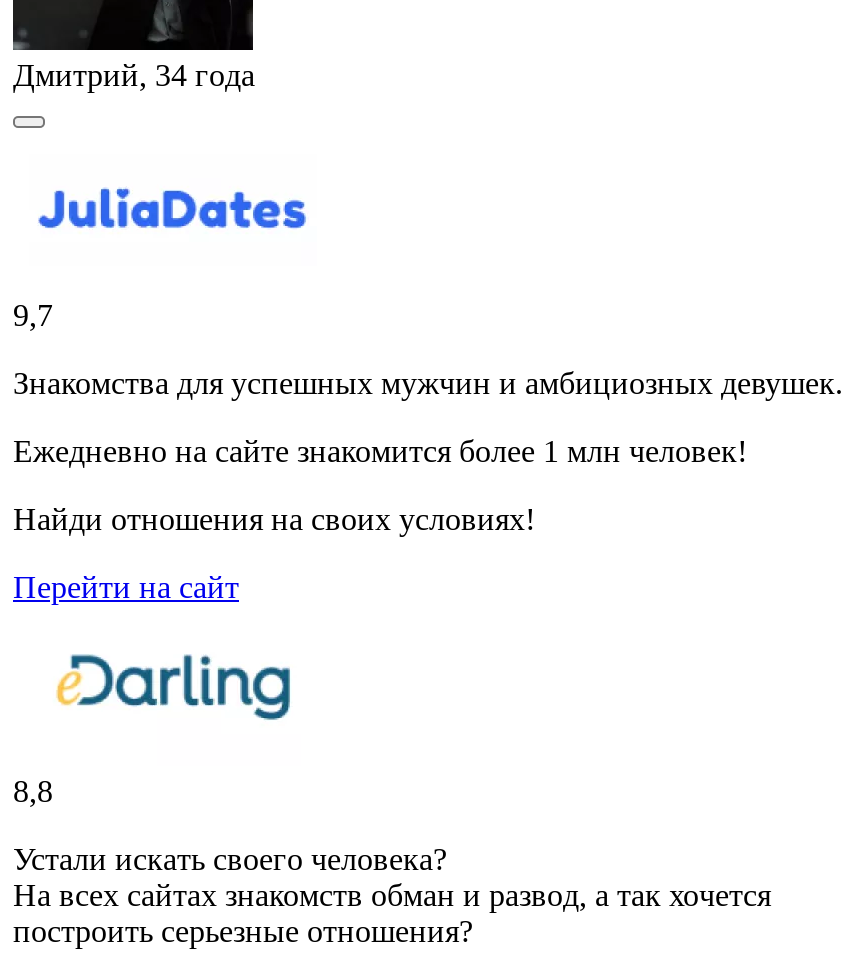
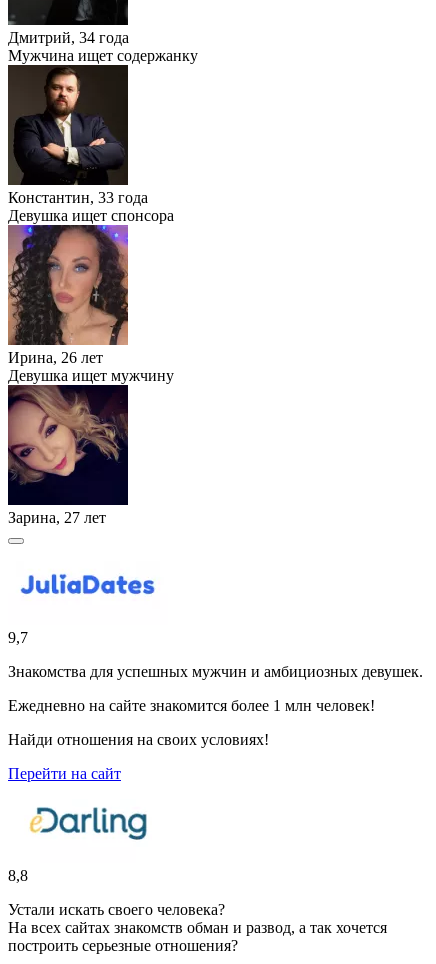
none -> [7,231,174,384] [image] | Ирина, 26 лет | Девушка ищет мужчину
none -> [8,47,198,64] Мужчина ищет содержанку
none -> [8,71,174,224] [image] | Константин, 33 года | Девушка ищет спонсора
none -> [8,391,128,526] [image] | Зарина, 27 лет

